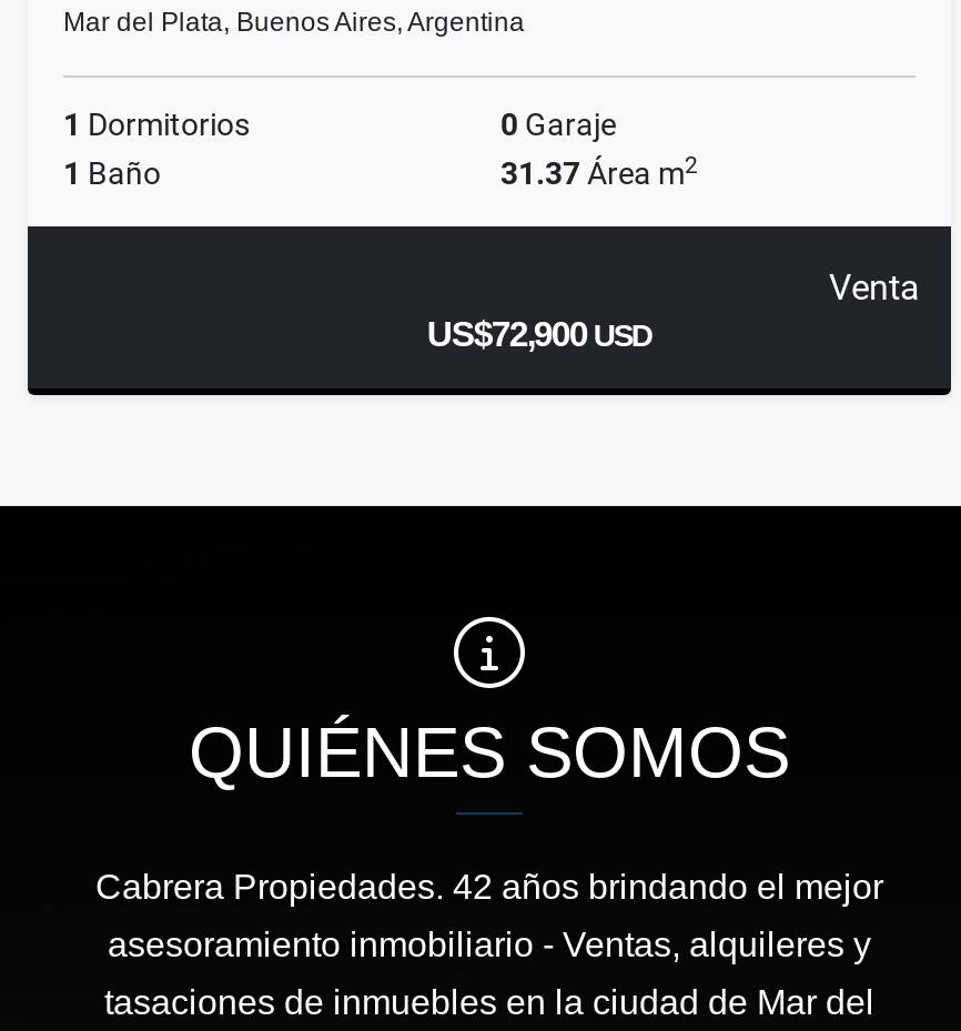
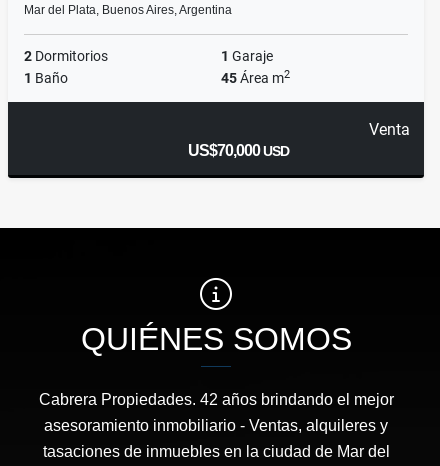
[63,107,250,142] 1 Dormitorios -> [24,48,108,64] 2 Dormitorios
[500,107,616,142] 0 Garaje -> [221,48,273,64] 1 Garaje
[500,151,698,191] 31.37 Área m2 -> [221,68,290,86] 45 Área m2
[427,316,651,353] US$72,900 USD -> [188,142,289,159] US$70,000 USD

